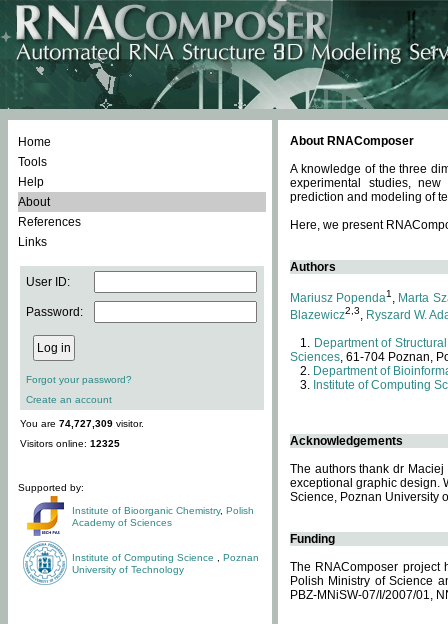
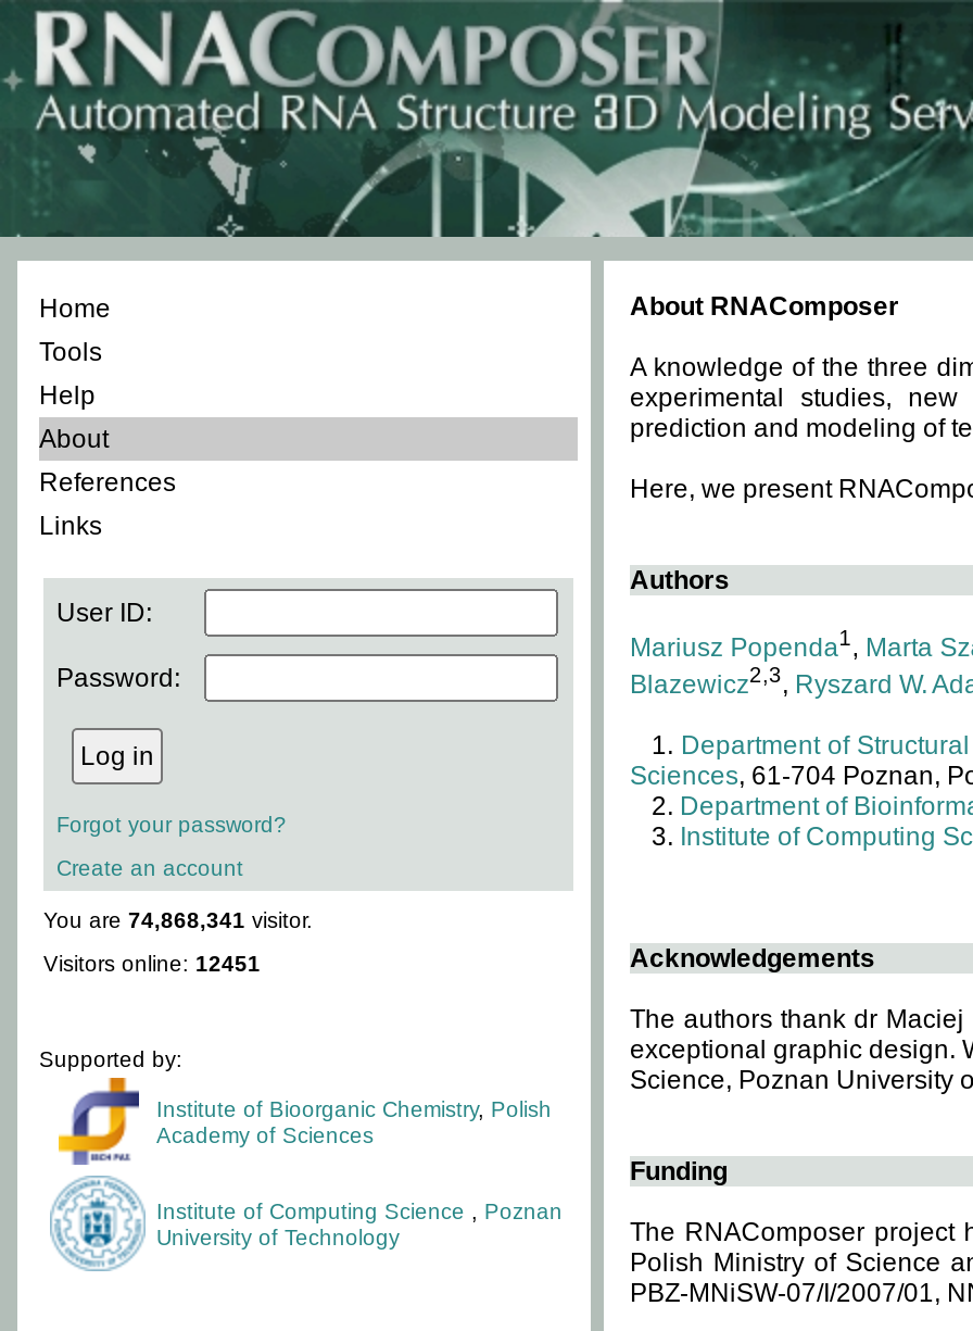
[20,418,144,429] You are 74,727,309 visitor. -> [43,908,313,932] You are 74,868,341 visitor.
[20,438,120,449] Visitors online: 12325 -> [43,952,261,976] Visitors online: 12451

